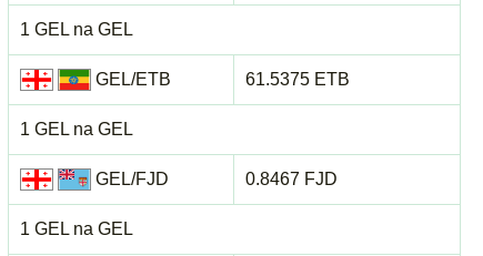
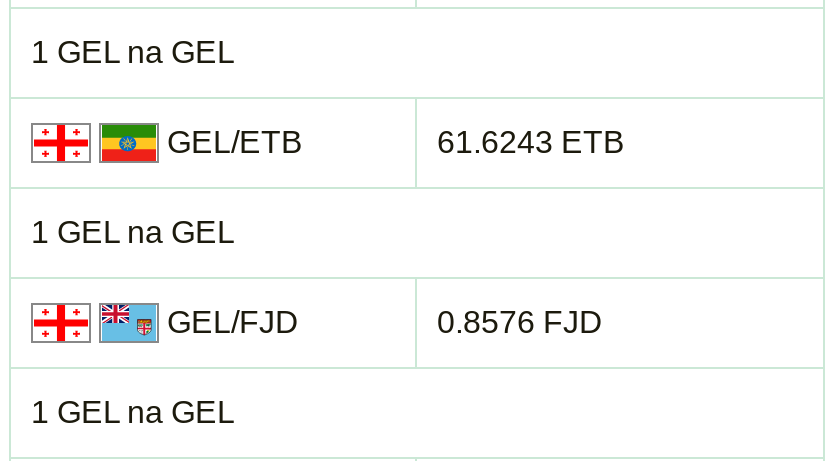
[245,70,350,89] 61.5375 ETB -> [437,125,625,159] 61.6243 ETB
[245,170,338,188] 0.8467 FJD -> [437,305,603,339] 0.8576 FJD

